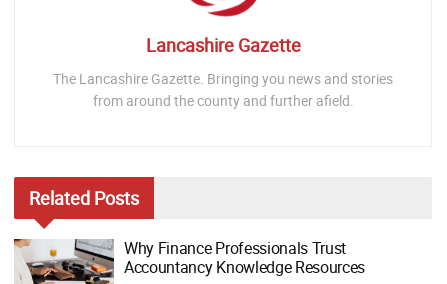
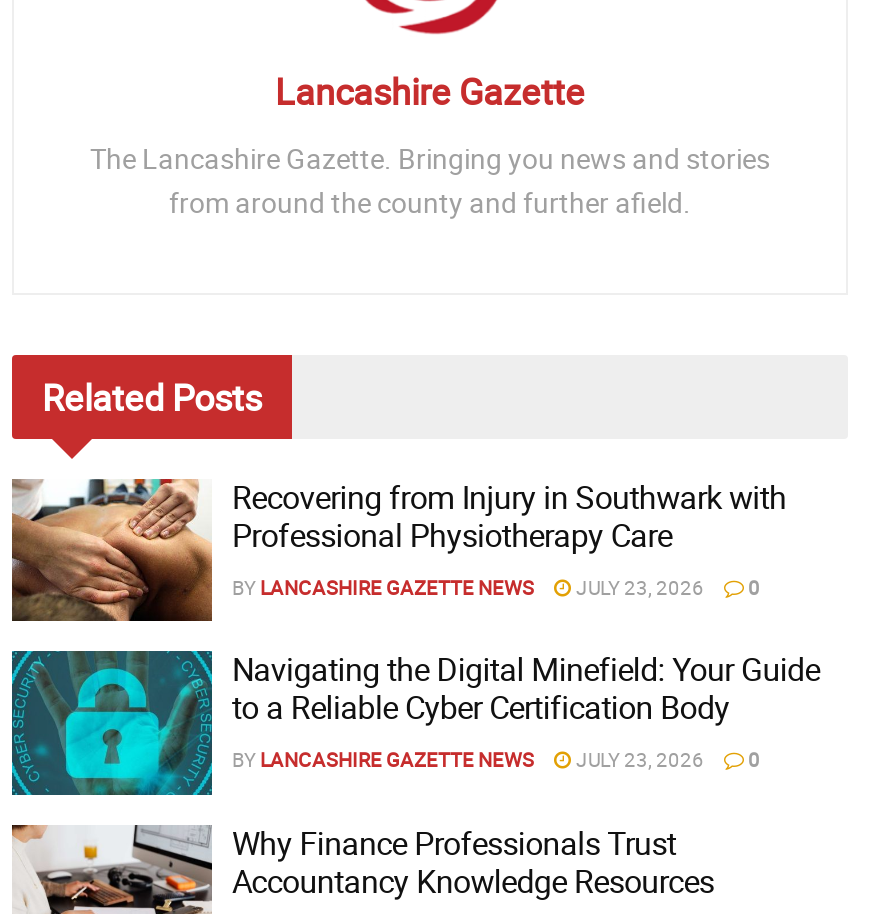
none -> [10,475,820,774] [image] | Recovering from Injury in Southwark with | Professional Physiotherapy Care | BY LANCASHIRE GAZETTE NEWS | JULY 23, 2026 | 0 | Navigating the Digital Minefield: Your Guide | to a Reliable Cyber Certification Body | BY LANCASHIRE GAZETTE NEWS | JULY 23, 2026 | 0
none -> [10,648,214,802] [image]

